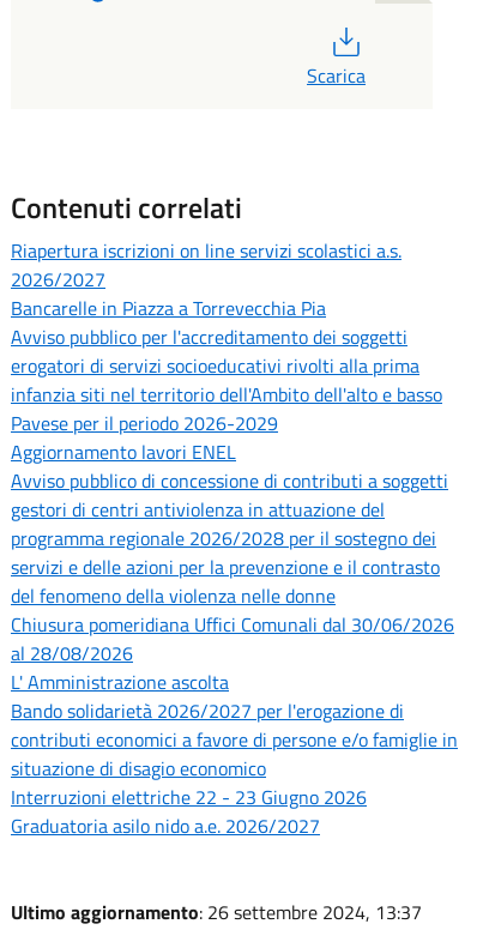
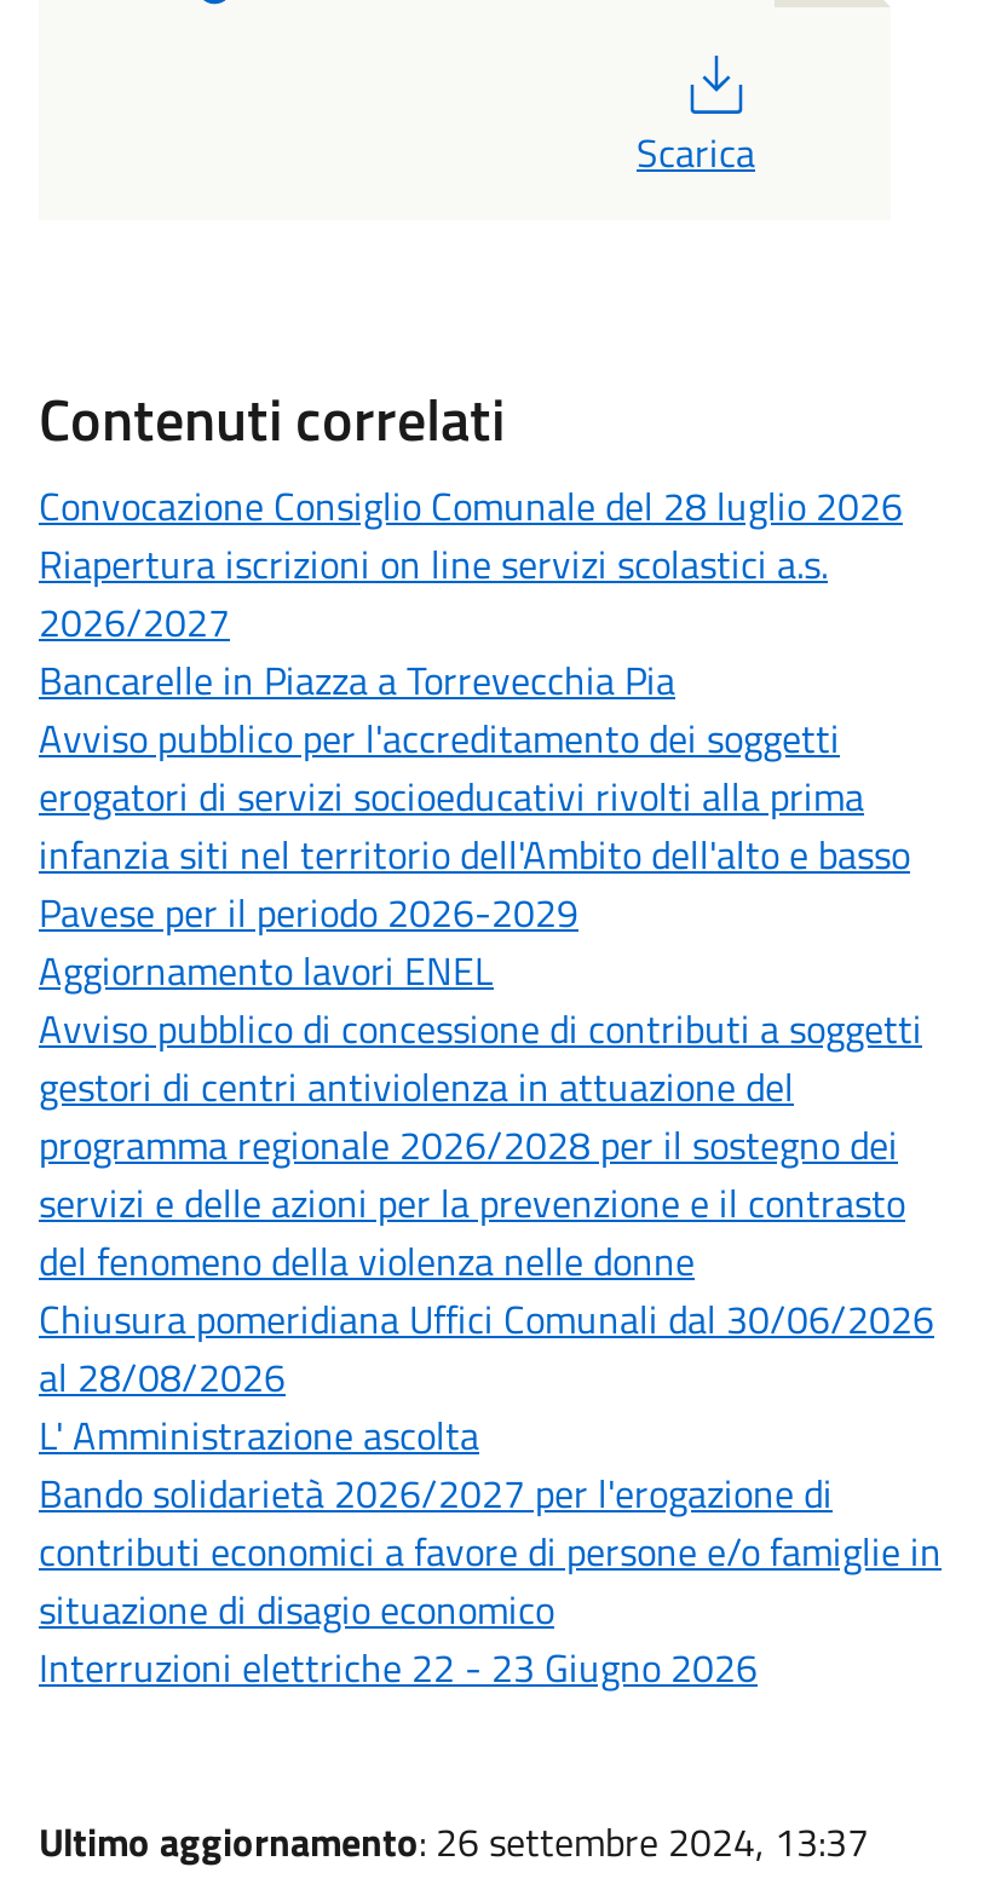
none -> [39,476,903,534] Convocazione Consiglio Comunale del 28 luglio 2026
moved [11,236,458,811] -> [39,534,942,1696]: Riapertura iscrizioni on line servizi scolastici a.s. | 2026/2027 | Bancarelle in Piazza a Torrevecchia Pia | ... | situazione di disagio economico | Interruzioni elettriche 22 - 23 Giugno 2026
[11,811,320,840] Graduatoria asilo nido a.e. 2026/2027 -> none

